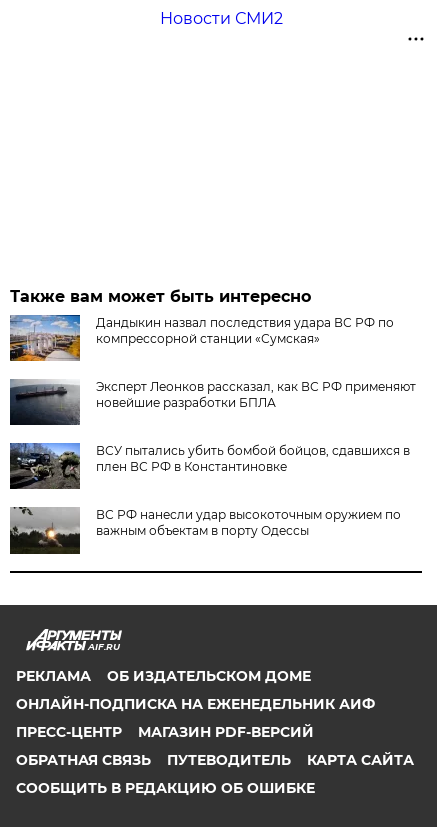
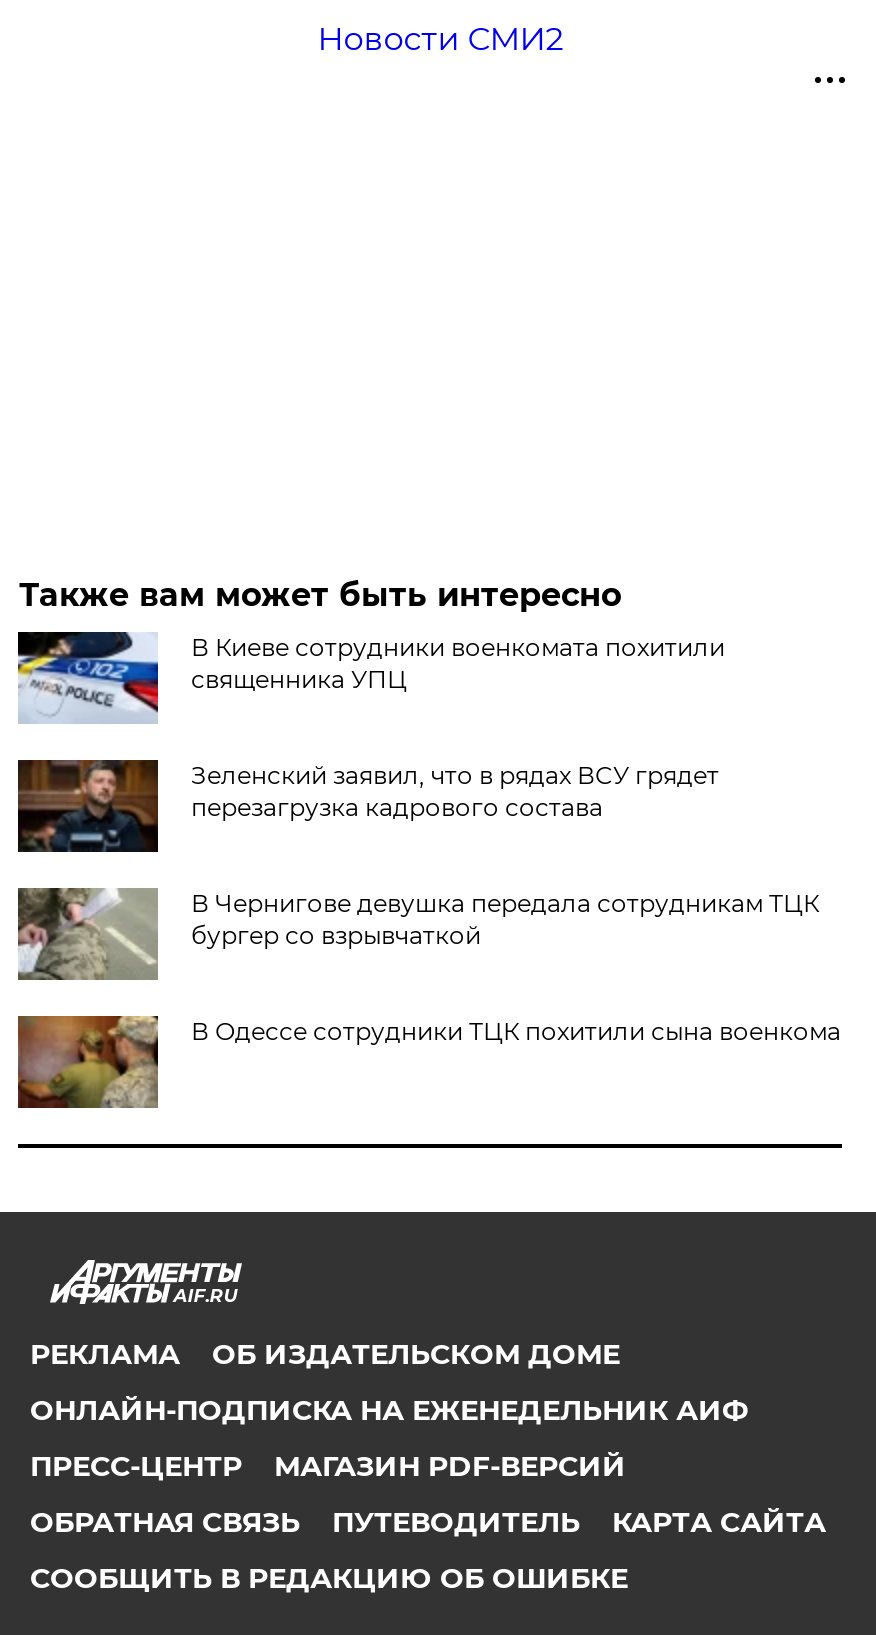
[9,314,394,362] [image] | Дандыкин назвал последствия удара ВС РФ по | компрессорной станции «Сумская» -> [16,630,725,724] [image] | В Киеве сотрудники военкомата похитили | священника УПЦ
[9,379,416,425] [image] | Эксперт Леонков рассказал, как ВС РФ применяют | новейшие разработки БПЛА -> [18,758,719,852] [image] | Зеленский заявил, что в рядах ВСУ грядет | перезагрузка кадрового состава
[9,442,410,490] [image] | ВСУ пытались убить бомбой бойцов, сдавшихся в | плен ВС РФ в Константиновке -> [16,886,819,982] [image] | В Чернигове девушка передала сотрудникам ТЦК | бургер со взрывчаткой
[9,506,401,555] [image] | ВС РФ нанесли удар высокоточным оружием по | важным объектам в порту Одессы -> [16,1014,841,1110] [image] | В Одессе сотрудники ТЦК похитили сына военкома

